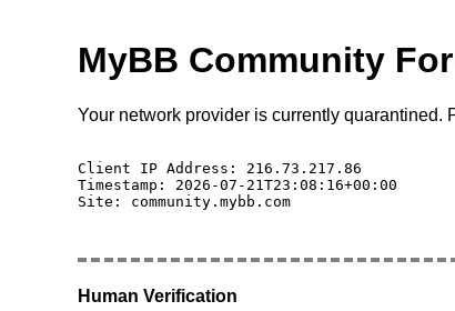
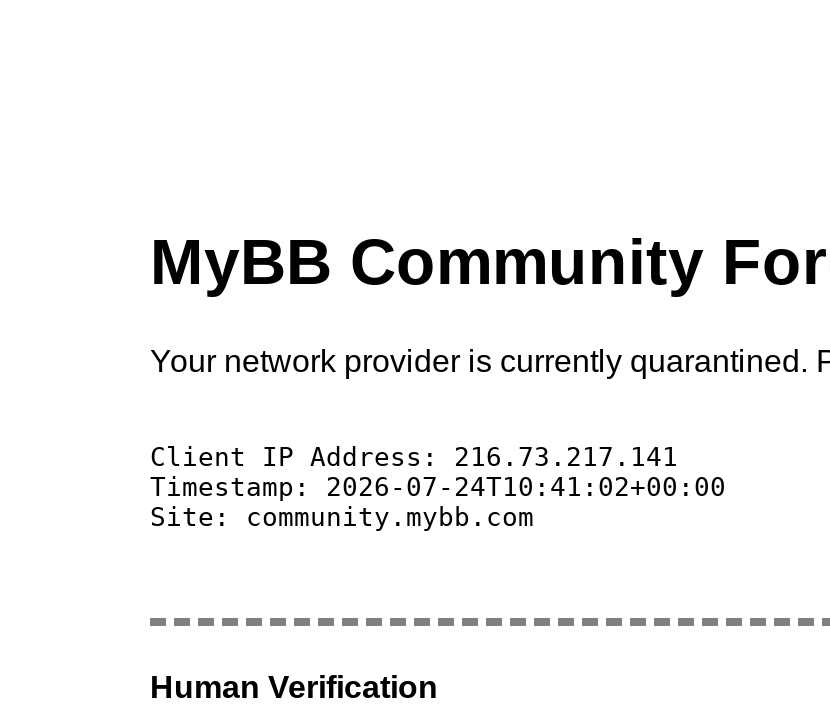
[78,160,371,176] Client IP Address: 216.73.217.86 -> [150,442,694,472] Client IP Address: 216.73.217.141
[78,176,397,193] Timestamp: 2026-07-21T23:08:16+00:00 -> [150,472,726,502] Timestamp: 2026-07-24T10:41:02+00:00

